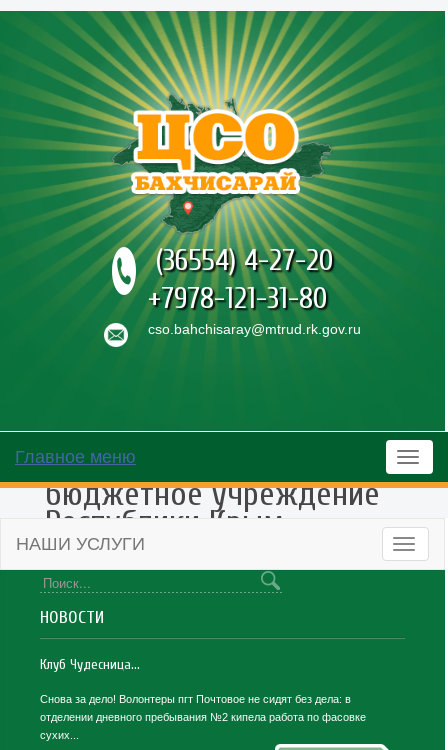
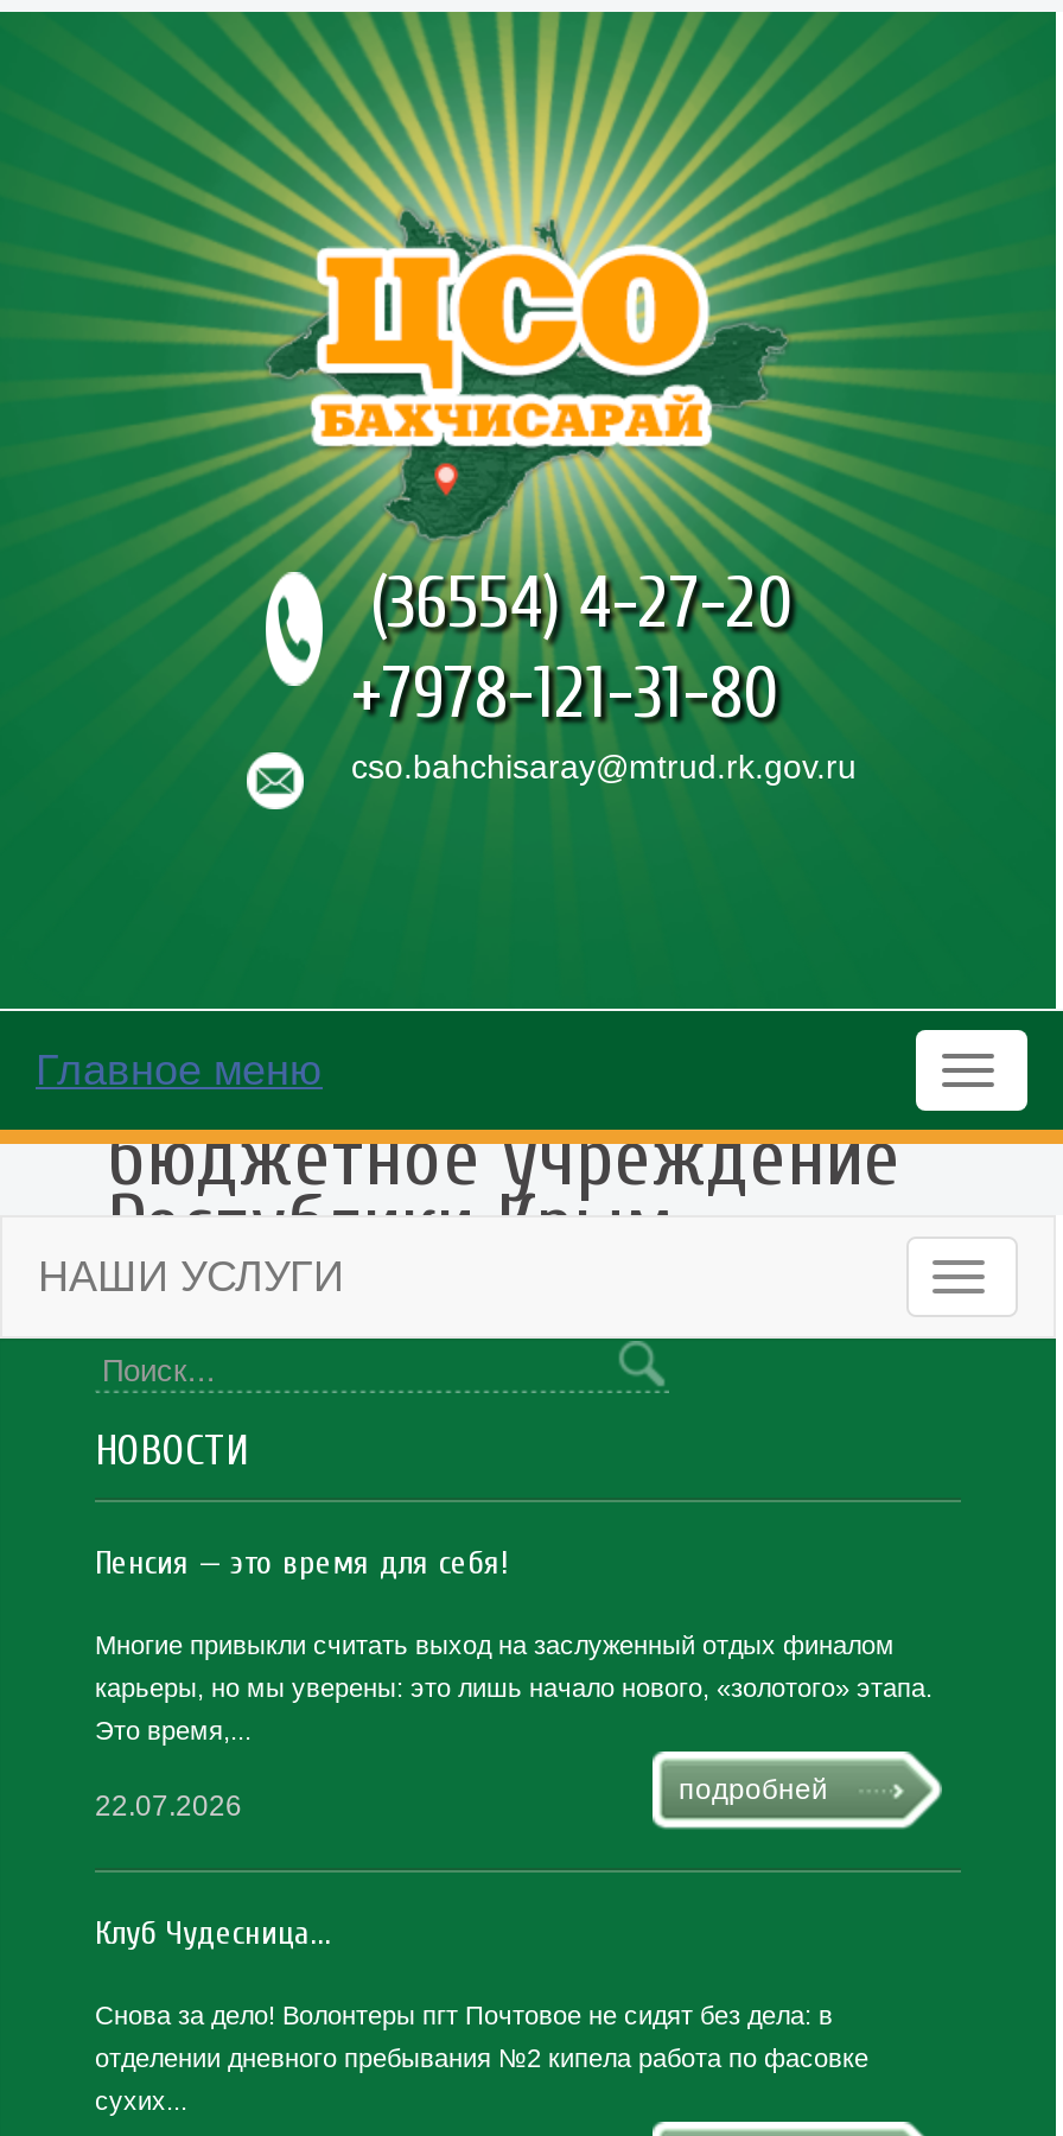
none -> [95,1543,508,1583] Пенсия — это время для себя!
none -> [95,1789,242,1823] 22.07.2026
none -> [95,1630,932,1806] Многие привыкли считать выход на заслуженный отдых финалом | карьеры, но мы уверены: это лишь начало нового, «золотого» этапа. | Это время,... | подробней

